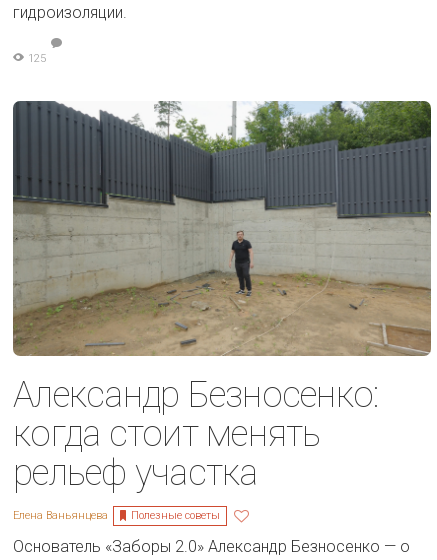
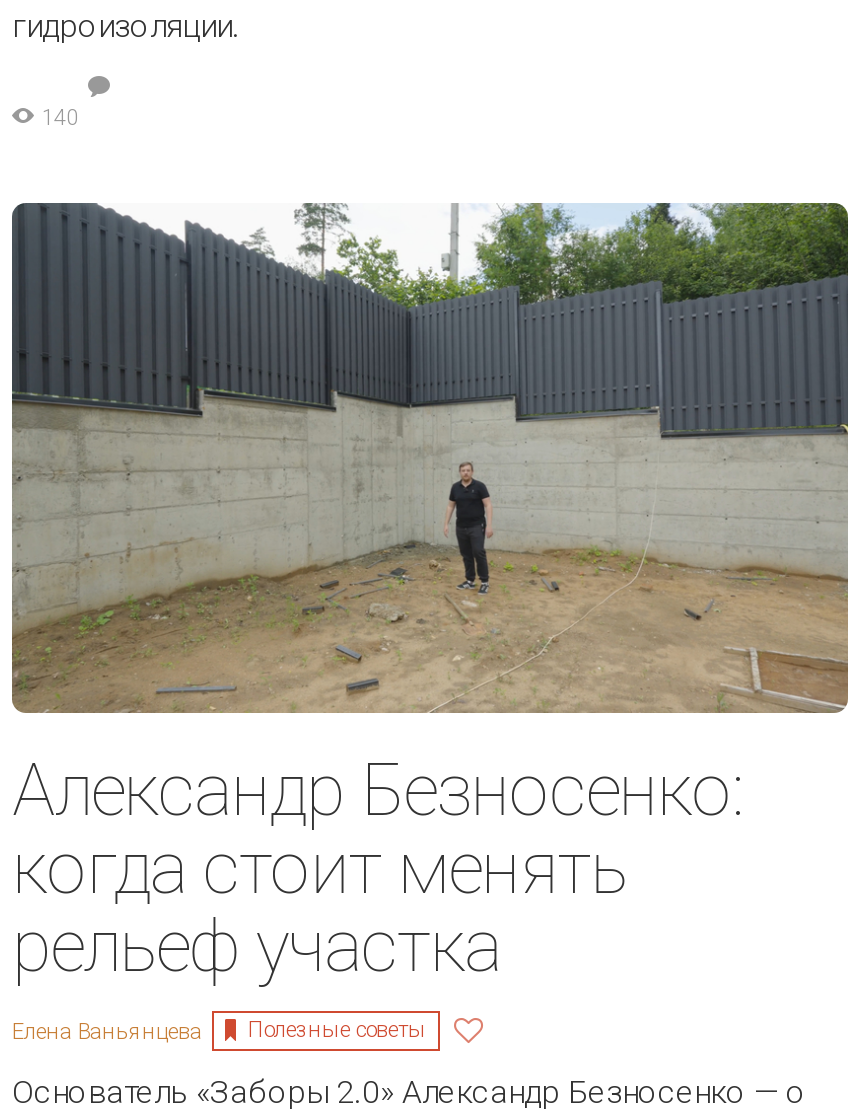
[28,52,46,65] 125 -> [42,105,78,131] 140

